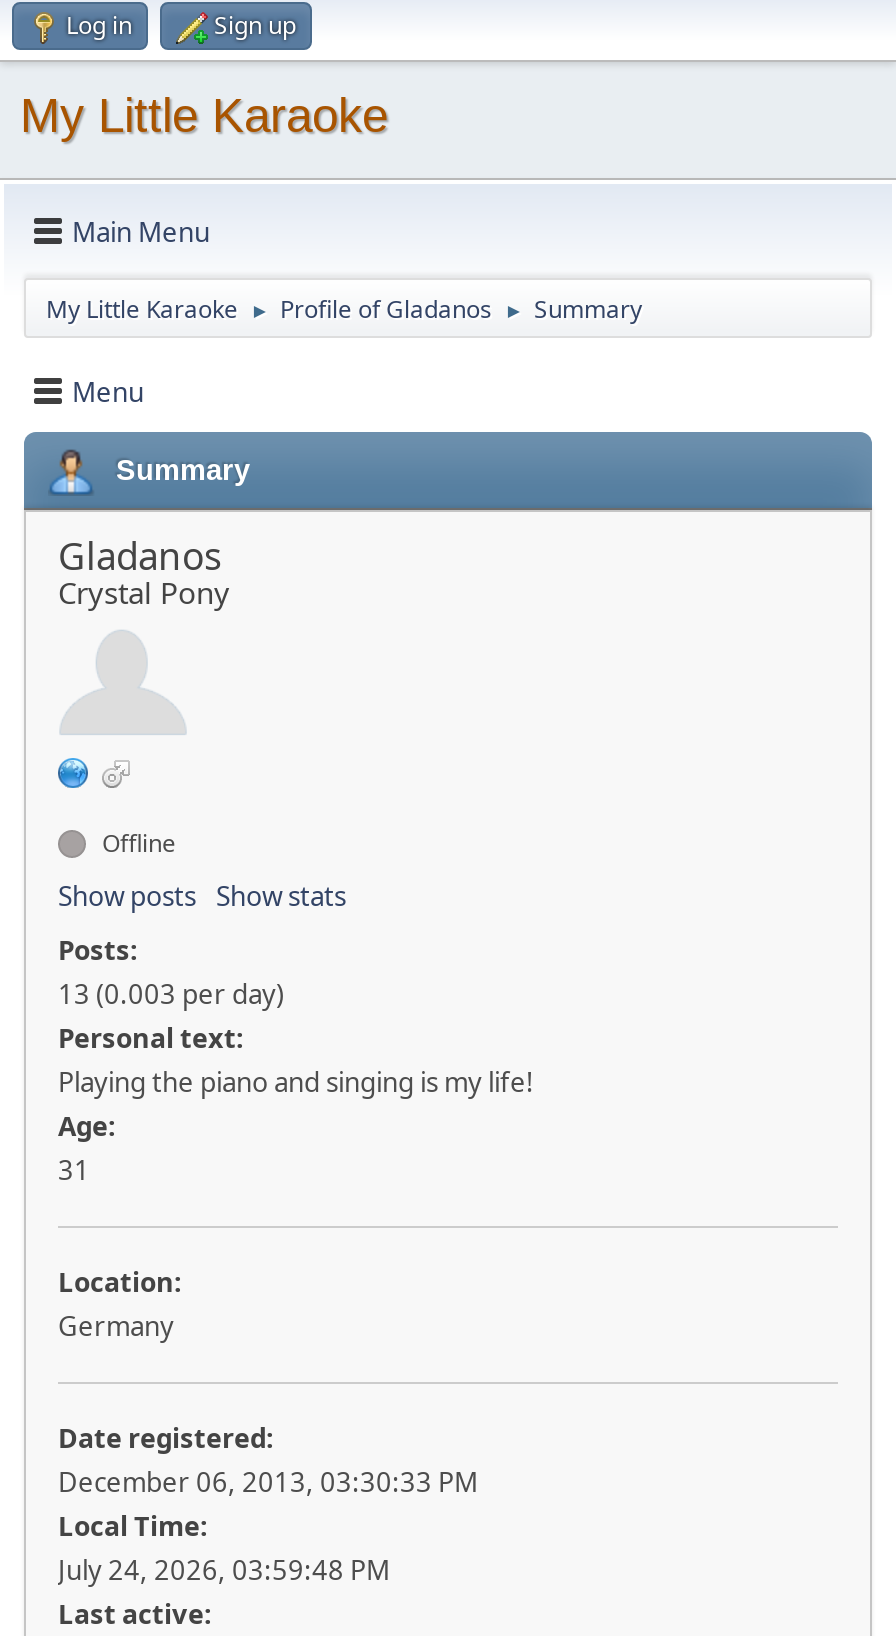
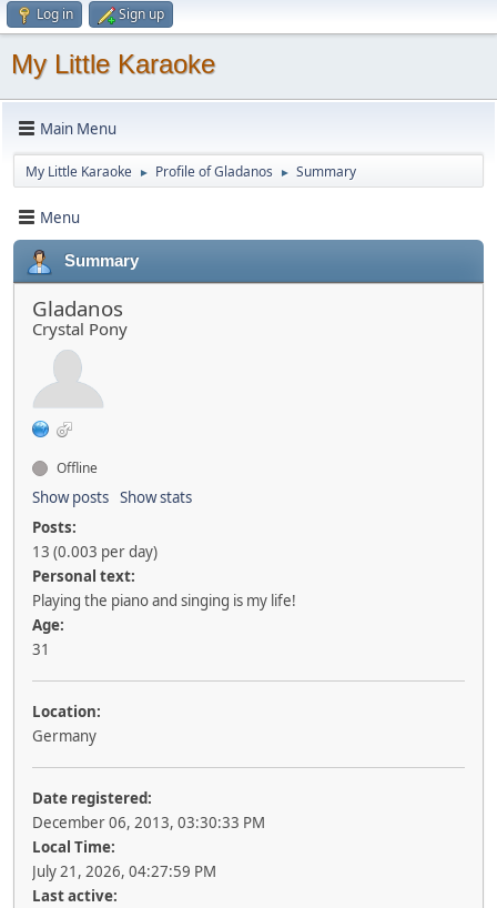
[58,1552,390,1588] July 24, 2026, 03:59:48 PM -> [32,861,216,881] July 21, 2026, 04:27:59 PM

